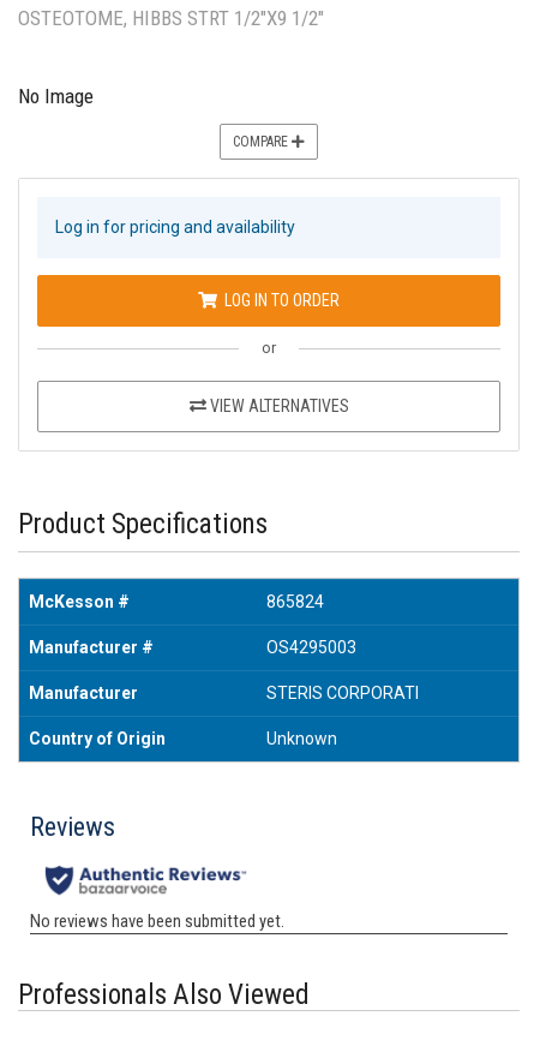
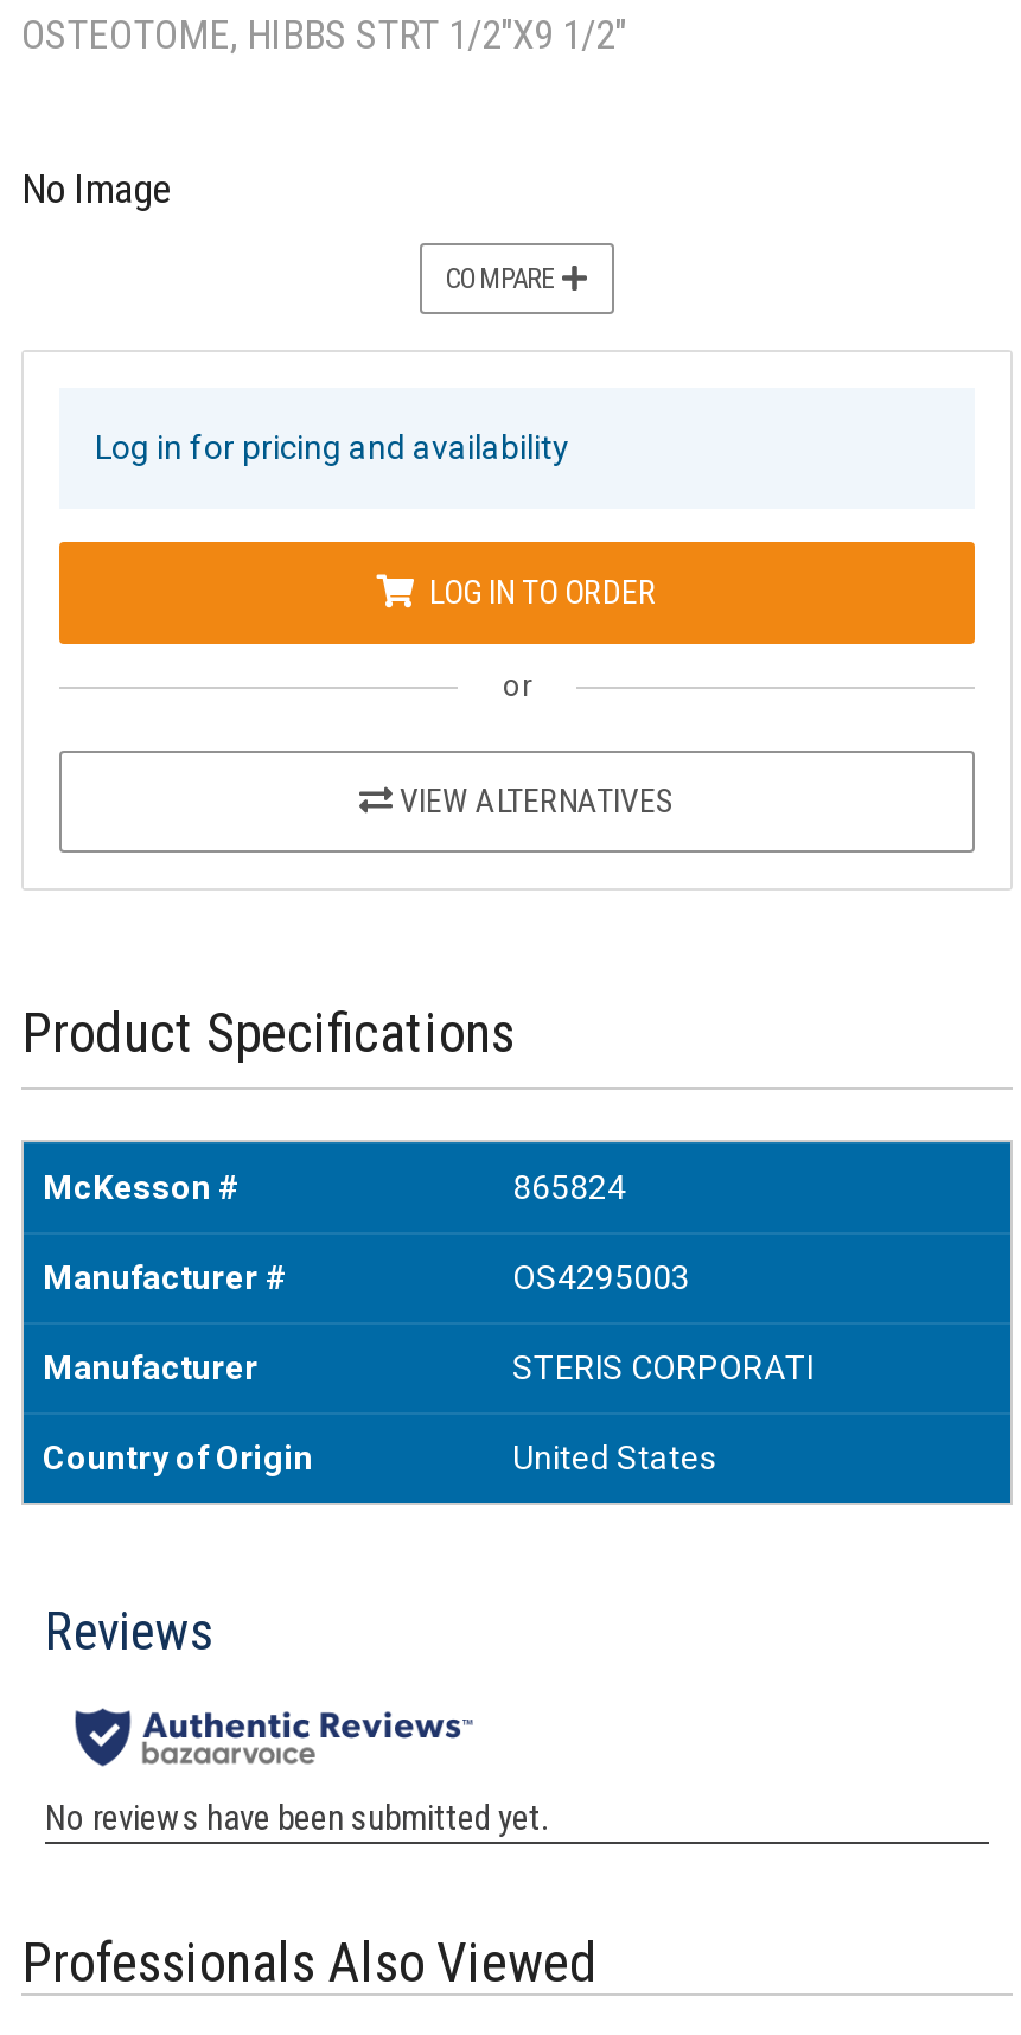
[266,729,337,748] Unknown -> [512,1438,716,1476] United States

